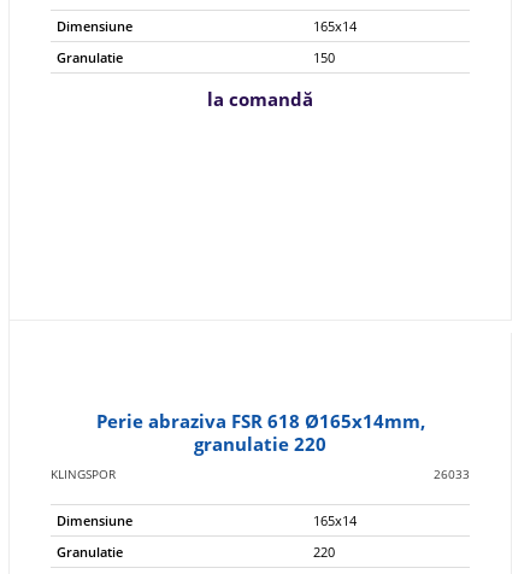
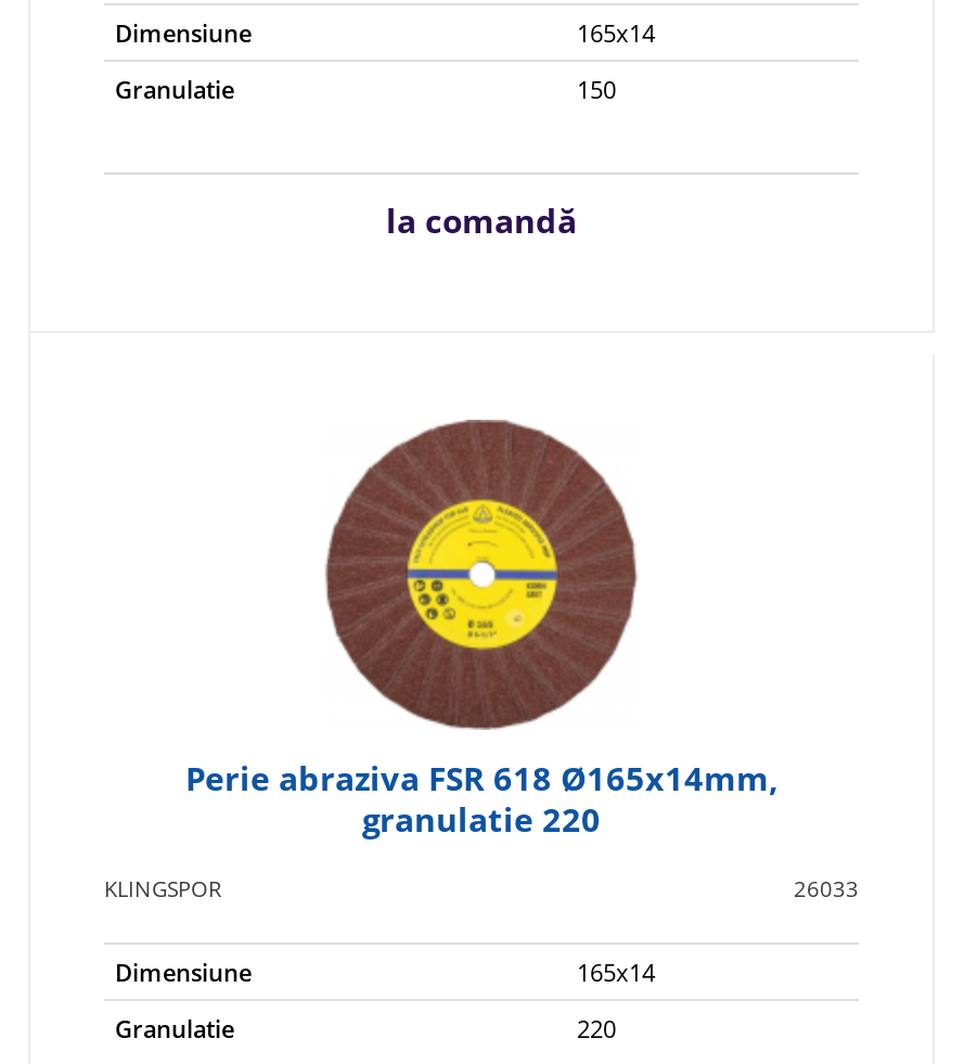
none -> [323,418,640,732] [image]

